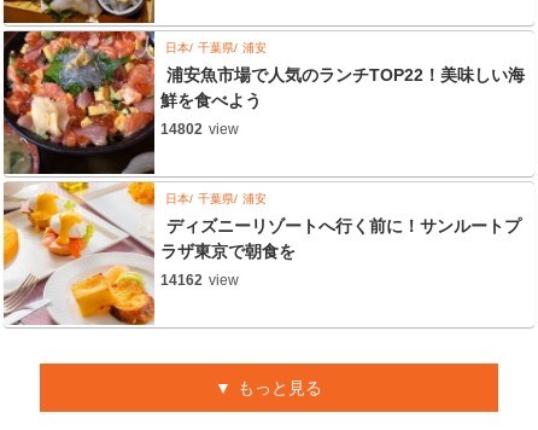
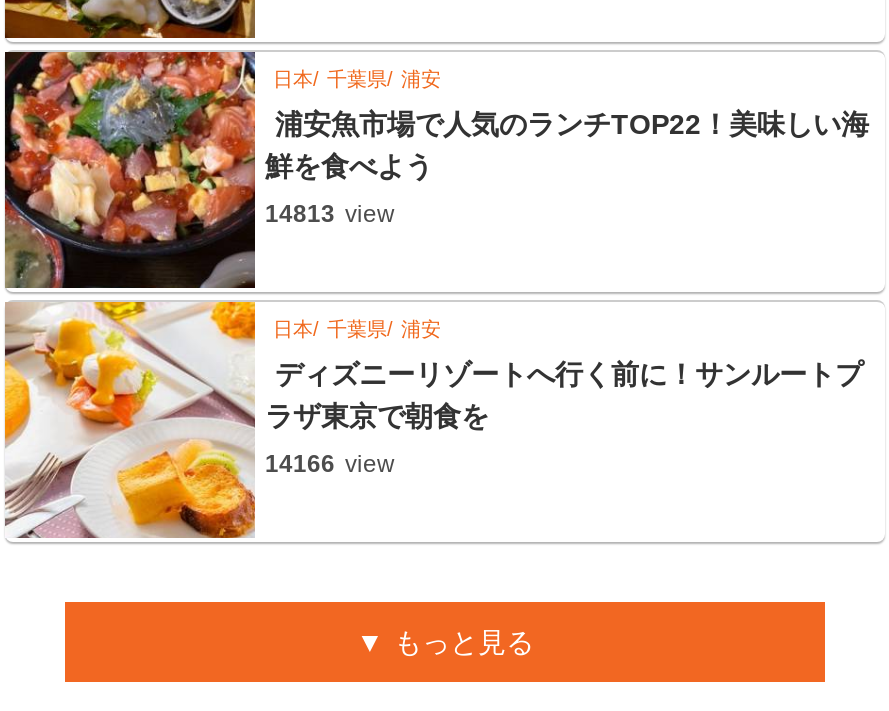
[160,120,239,137] 14802 view -> [265,199,395,227] 14813 view
[160,271,239,288] 14162 view -> [265,449,395,477] 14166 view

